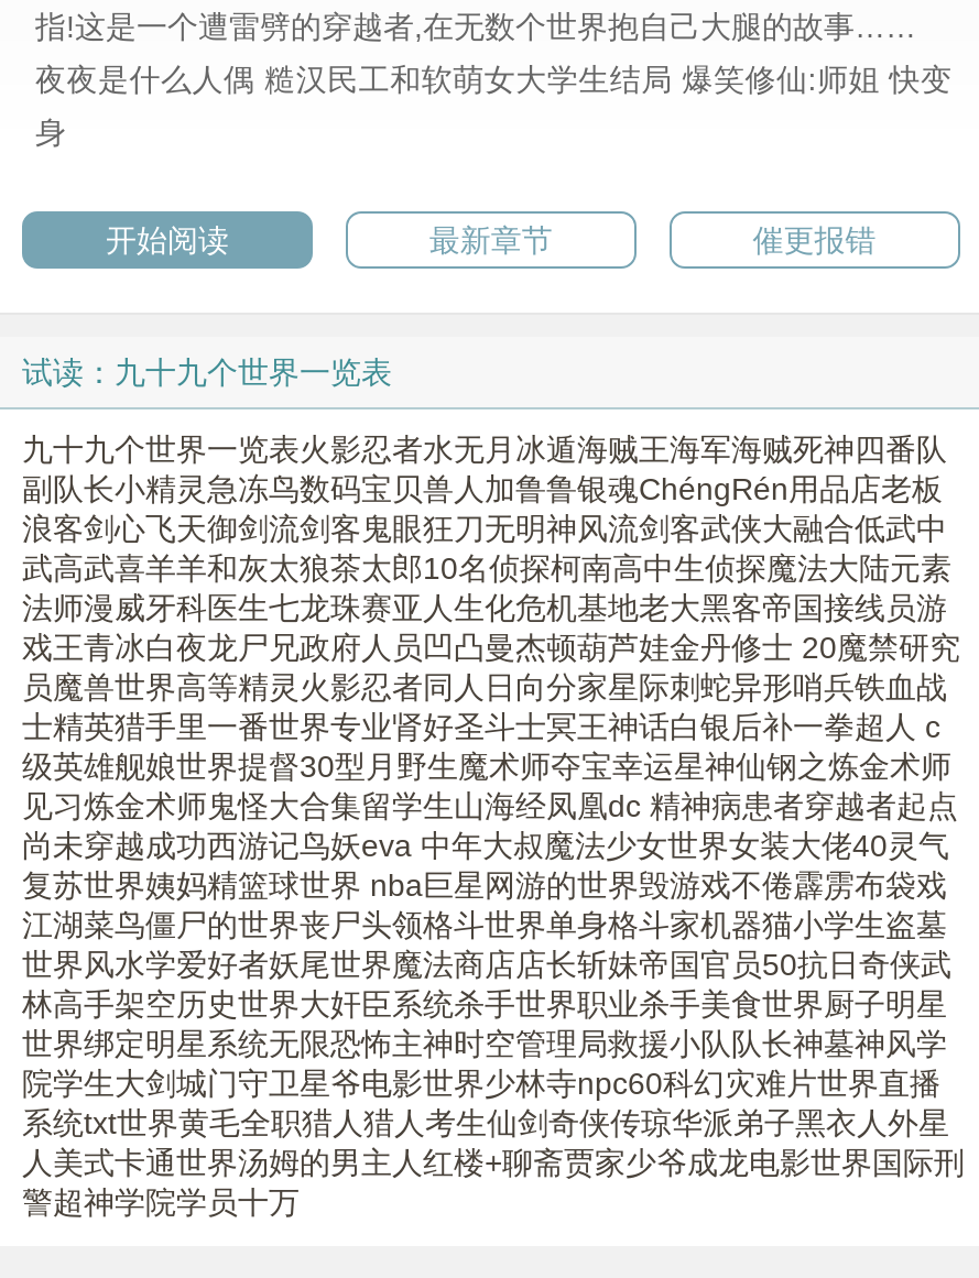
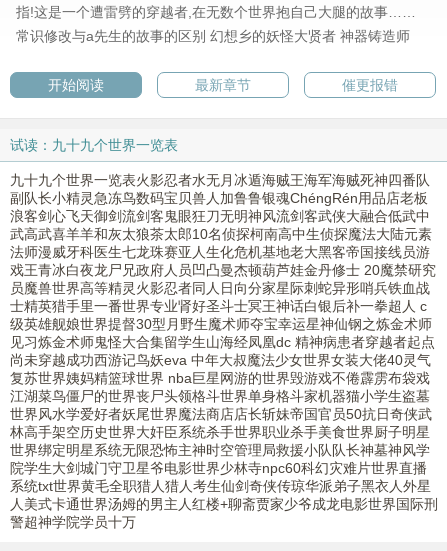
[35,63,951,151] 夜夜是什么人偶 糙汉民工和软萌女大学生结局 爆笑修仙:师姐 快变 | 身 -> [16,28,410,44] 常识修改与a先生的故事的区别 幻想乡的妖怪大贤者 神器铸造师

